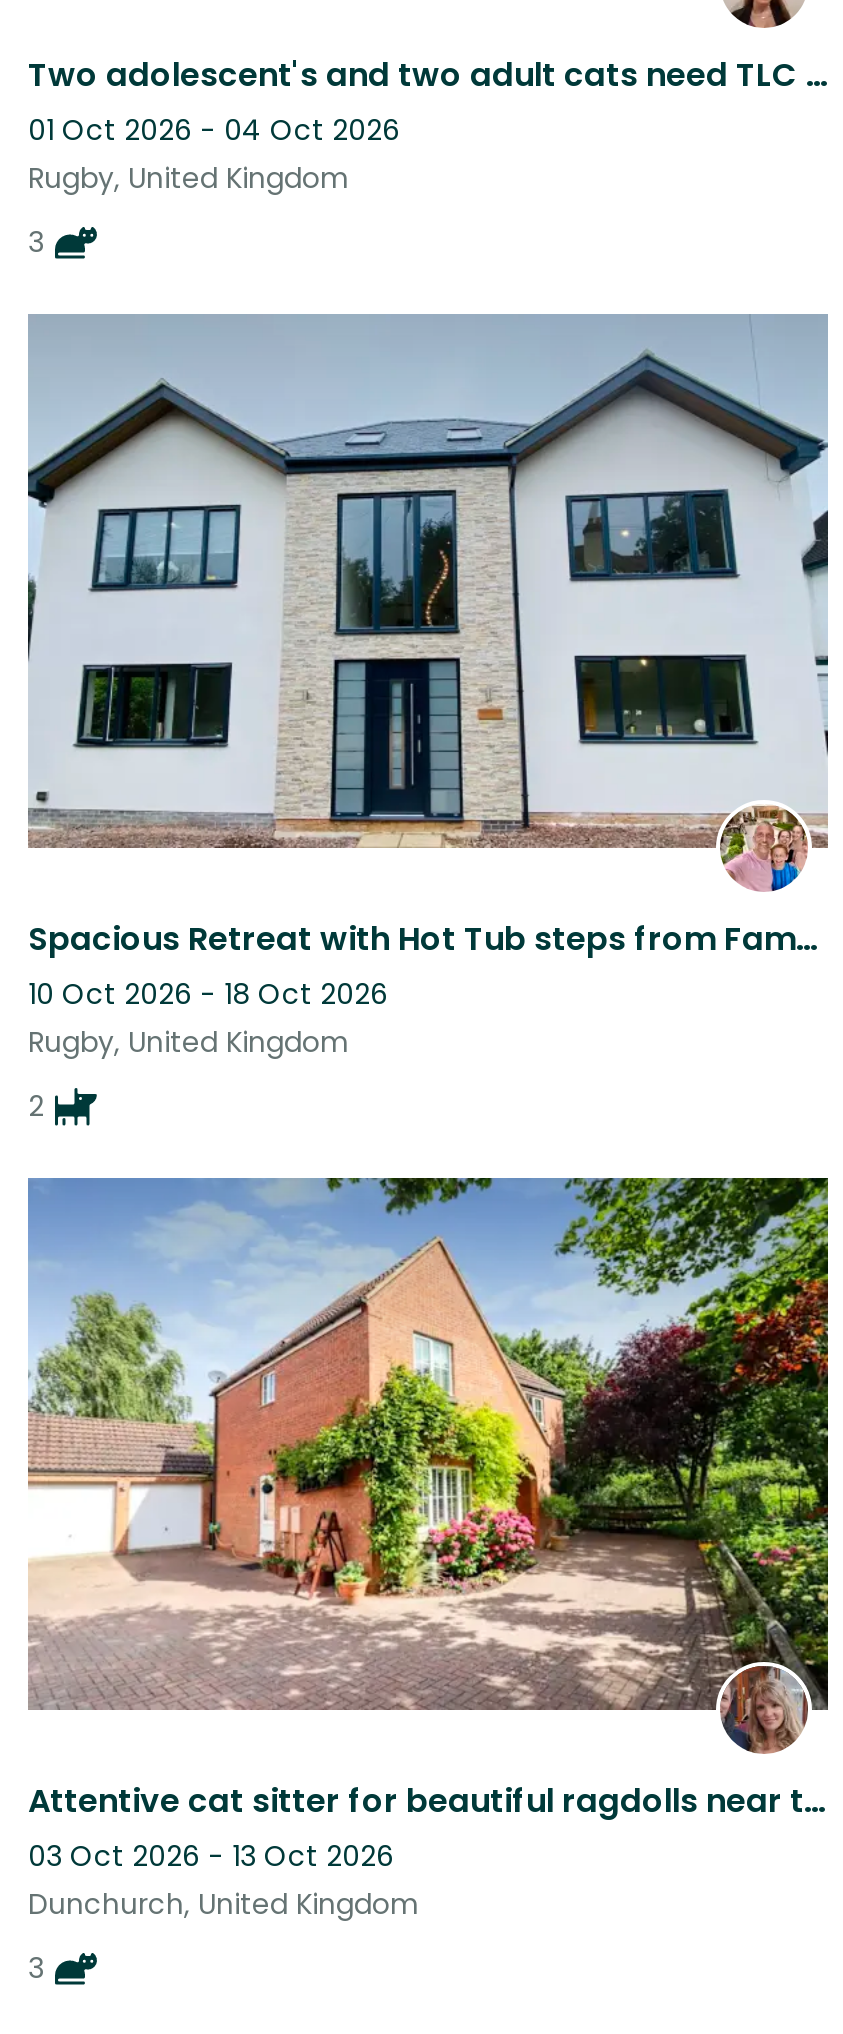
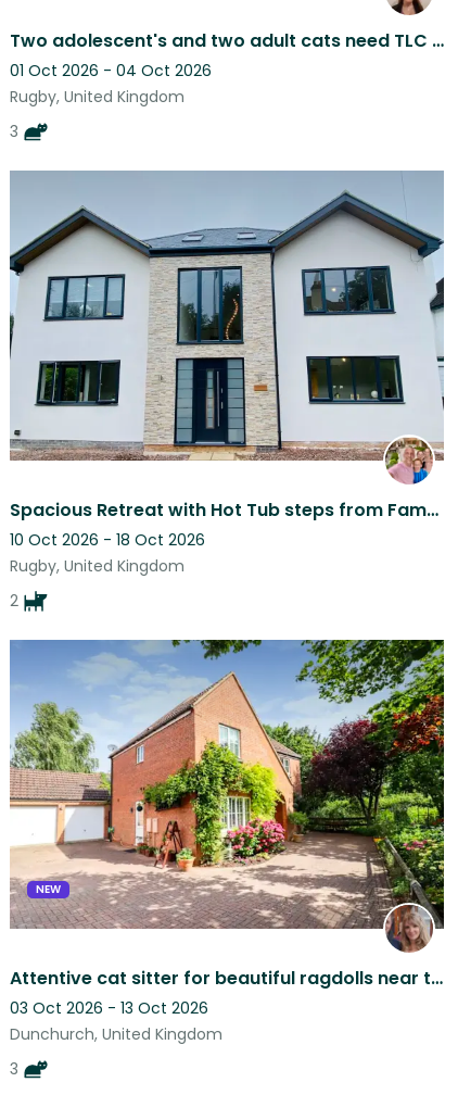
none -> [36,881,61,898] NEW

